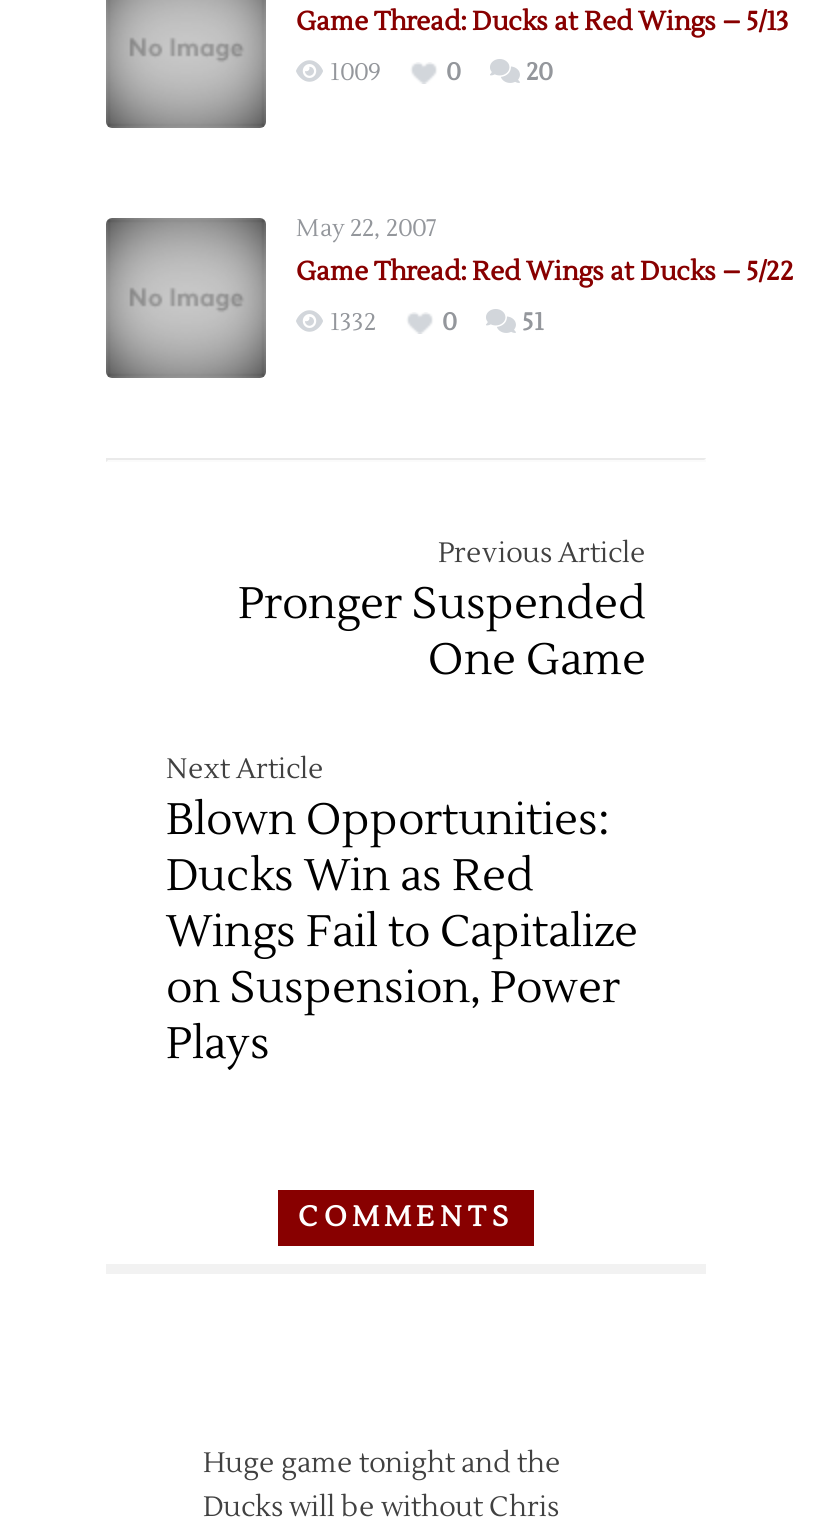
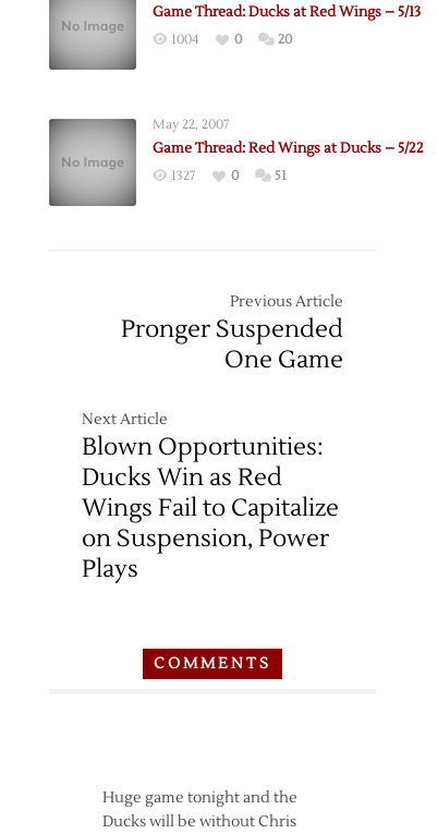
[324,58,380,88] 1009 -> [168,32,198,48] 1004
[324,308,376,338] 1332 -> [168,168,195,184] 1327

